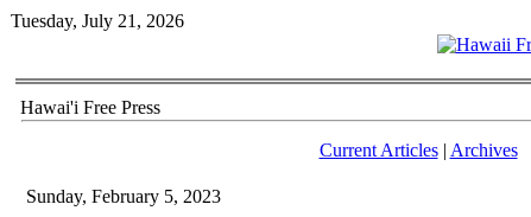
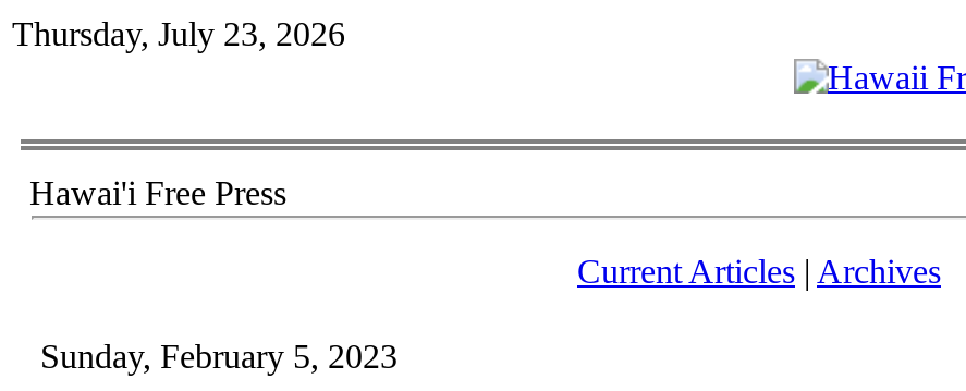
[11,11,184,31] Tuesday, July 21, 2026 -> [12,15,345,52] Thursday, July 23, 2026

